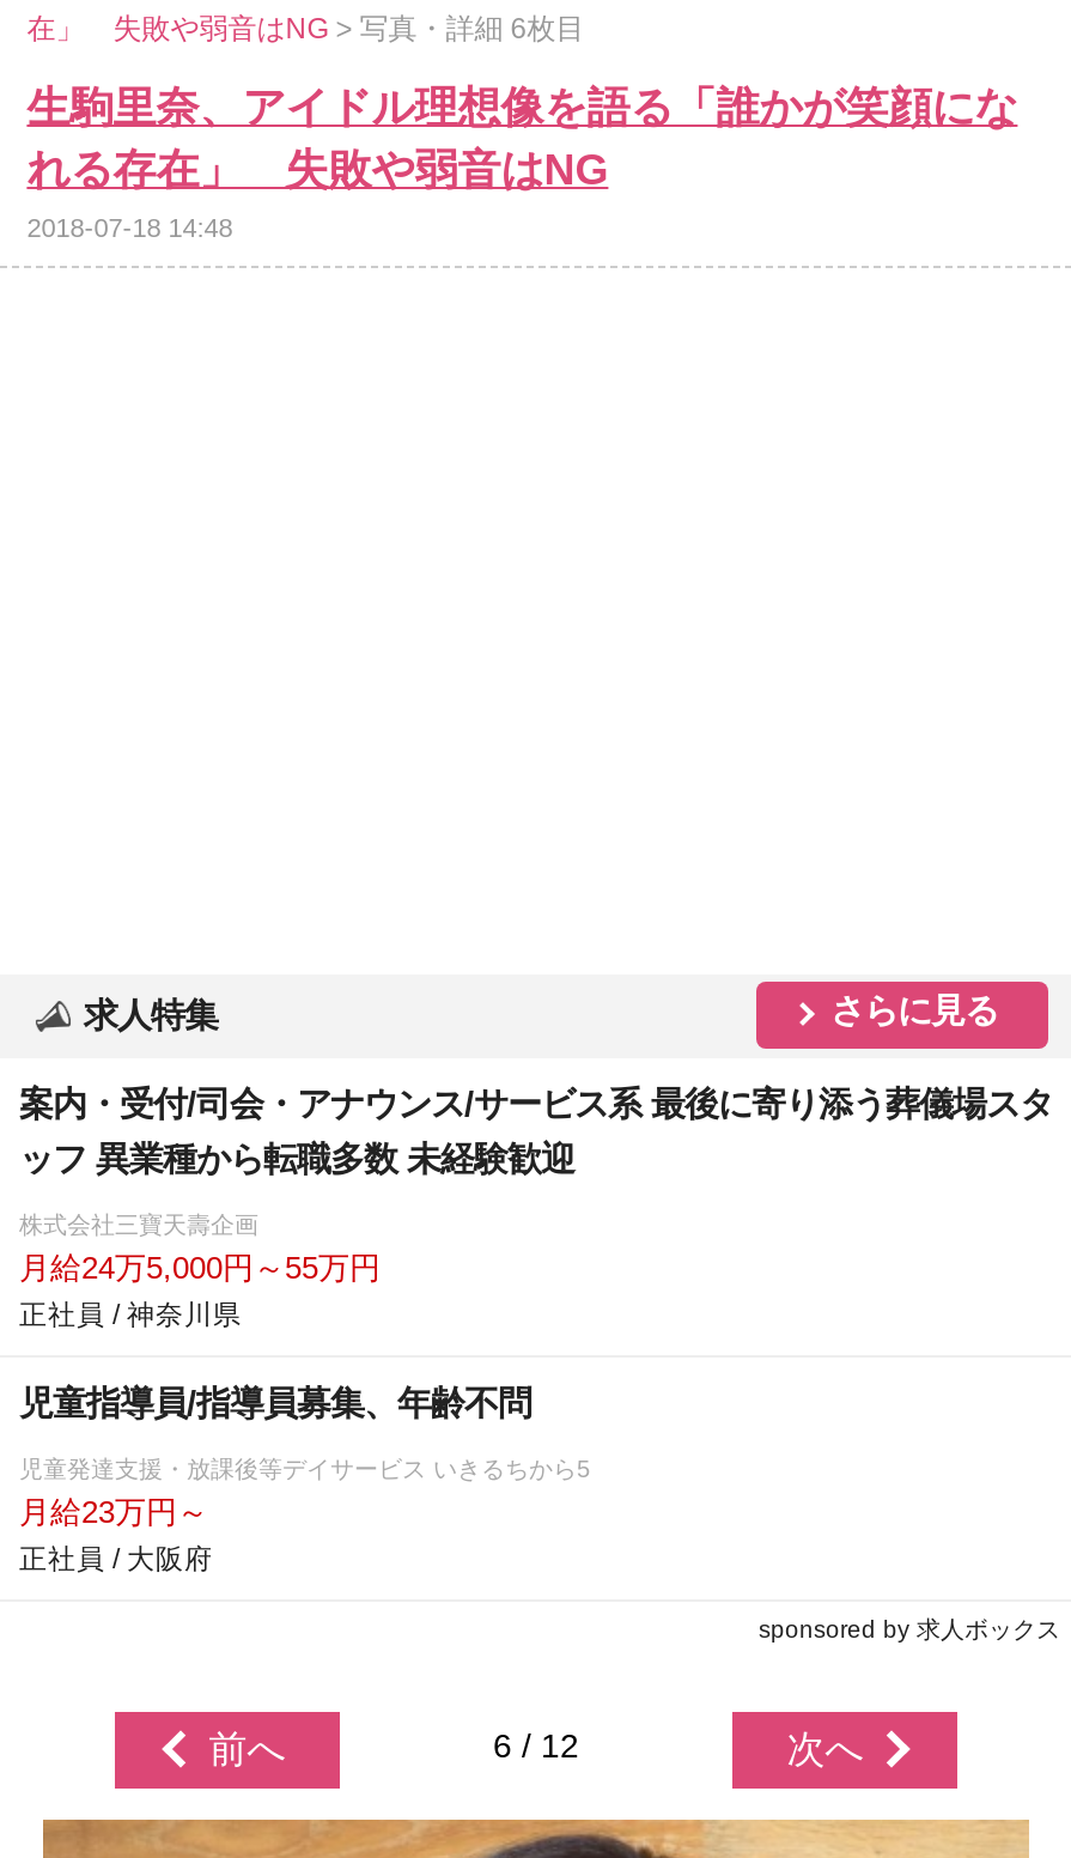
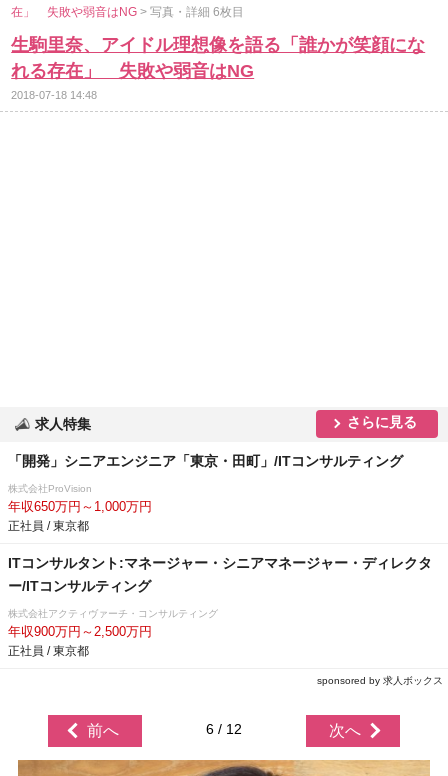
[19,1085,1053,1178] 案内・受付/司会・アナウンス/サービス系 最後に寄り添う葬儀場スタ | ッフ 異業種から転職多数 未経験歓迎 -> [8,453,403,469] 「開発」シニアエンジニア「東京・田町」/ITコンサルティング
[19,1212,381,1329] 株式会社三寶天壽企画 | 月給24万5,000円～55万円 | 正社員 / 神奈川県 -> [8,483,152,532] 株式会社ProVision | 年収650万円～1,000万円 | 正社員 / 東京都
[19,1384,531,1422] 児童指導員/指導員募集、年齢不問 -> [8,555,432,594] ITコンサルタント:マネージャー・シニアマネージャー・ディレクタ | ー/ITコンサルティング
[19,1456,591,1573] 児童発達支援・放課後等デイサービス いきるちから5 | 月給23万円～ | 正社員 / 大阪府 -> [8,608,218,657] 株式会社アクティヴァーチ・コンサルティング | 年収900万円～2,500万円 | 正社員 / 東京都

